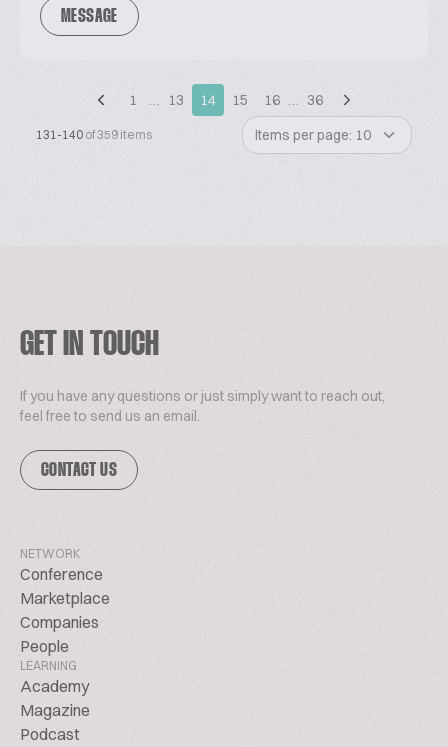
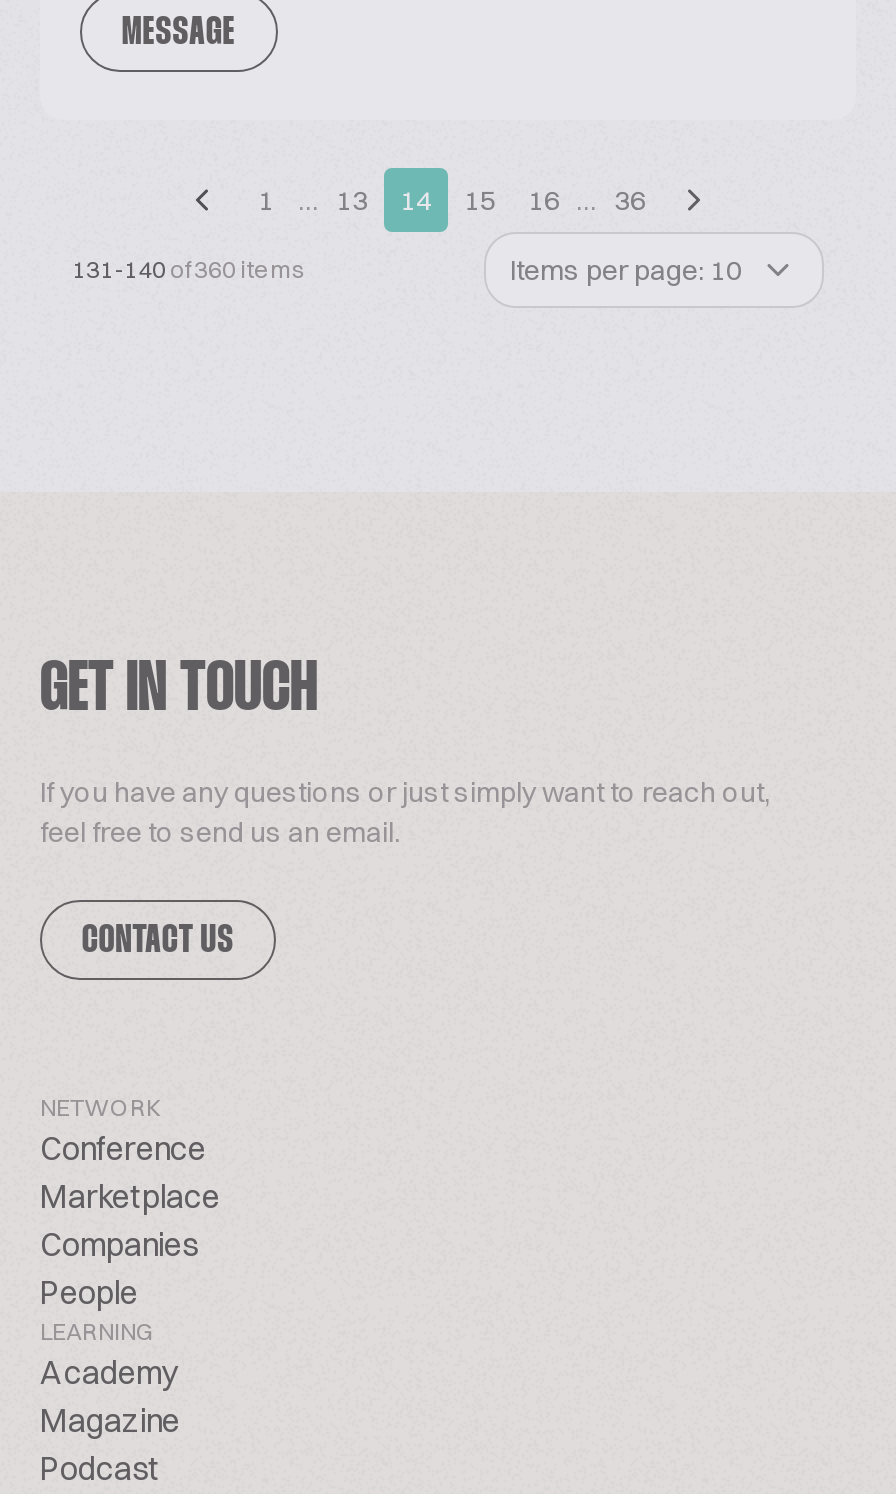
[36,127,152,142] 131-140 of 359 items -> [72,254,304,284] 131-140 of 360 items

